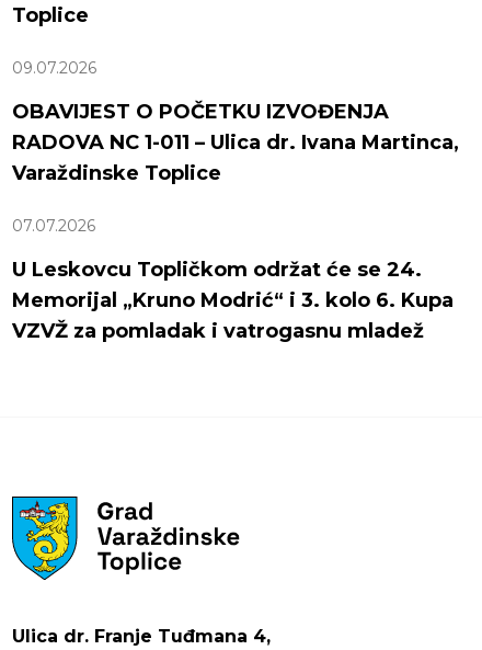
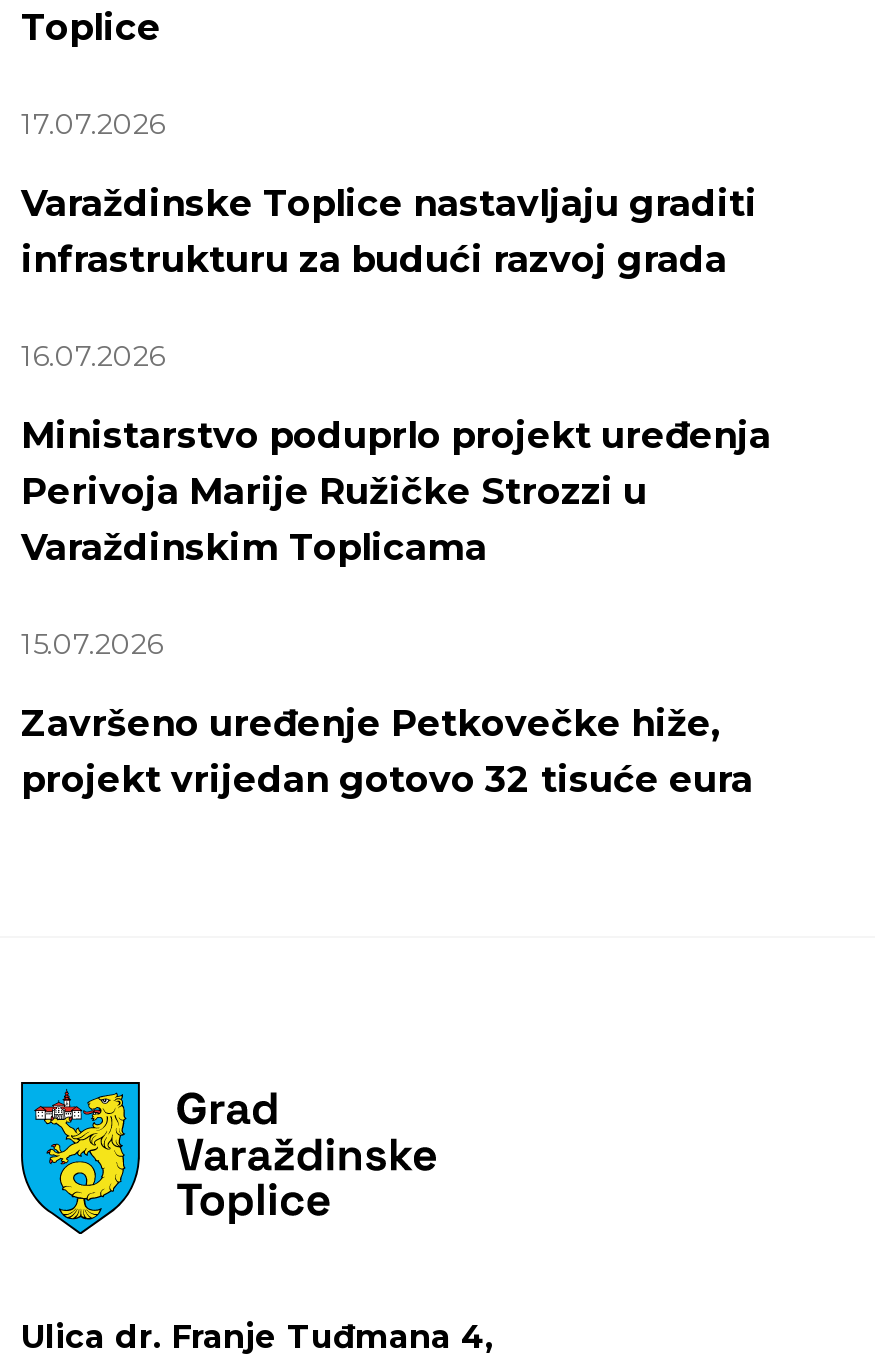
[12,58,459,343] 09.07.2026 | OBAVIJEST O POČETKU IZVOĐENJA | RADOVA NC 1-011 – Ulica dr. Ivana Martinca, | Varaždinske Toplice | 07.07.2026 | U Leskovcu Topličkom održat će se 24. | Memorijal „Kruno Modrić“ i 3. kolo 6. Kupa | VZVŽ za pomladak i vatrogasnu mladež -> [21,105,771,801] 17.07.2026 | Varaždinske Toplice nastavljaju graditi | infrastrukturu za budući razvoj grada | 16.07.2026 | Ministarstvo poduprlo projekt uređenja | Perivoja Marije Ružičke Strozzi u | Varaždinskim Toplicama | 15.07.2026 | Završeno uređenje Petkovečke hiže, | projekt vrijedan gotovo 32 tisuće eura

